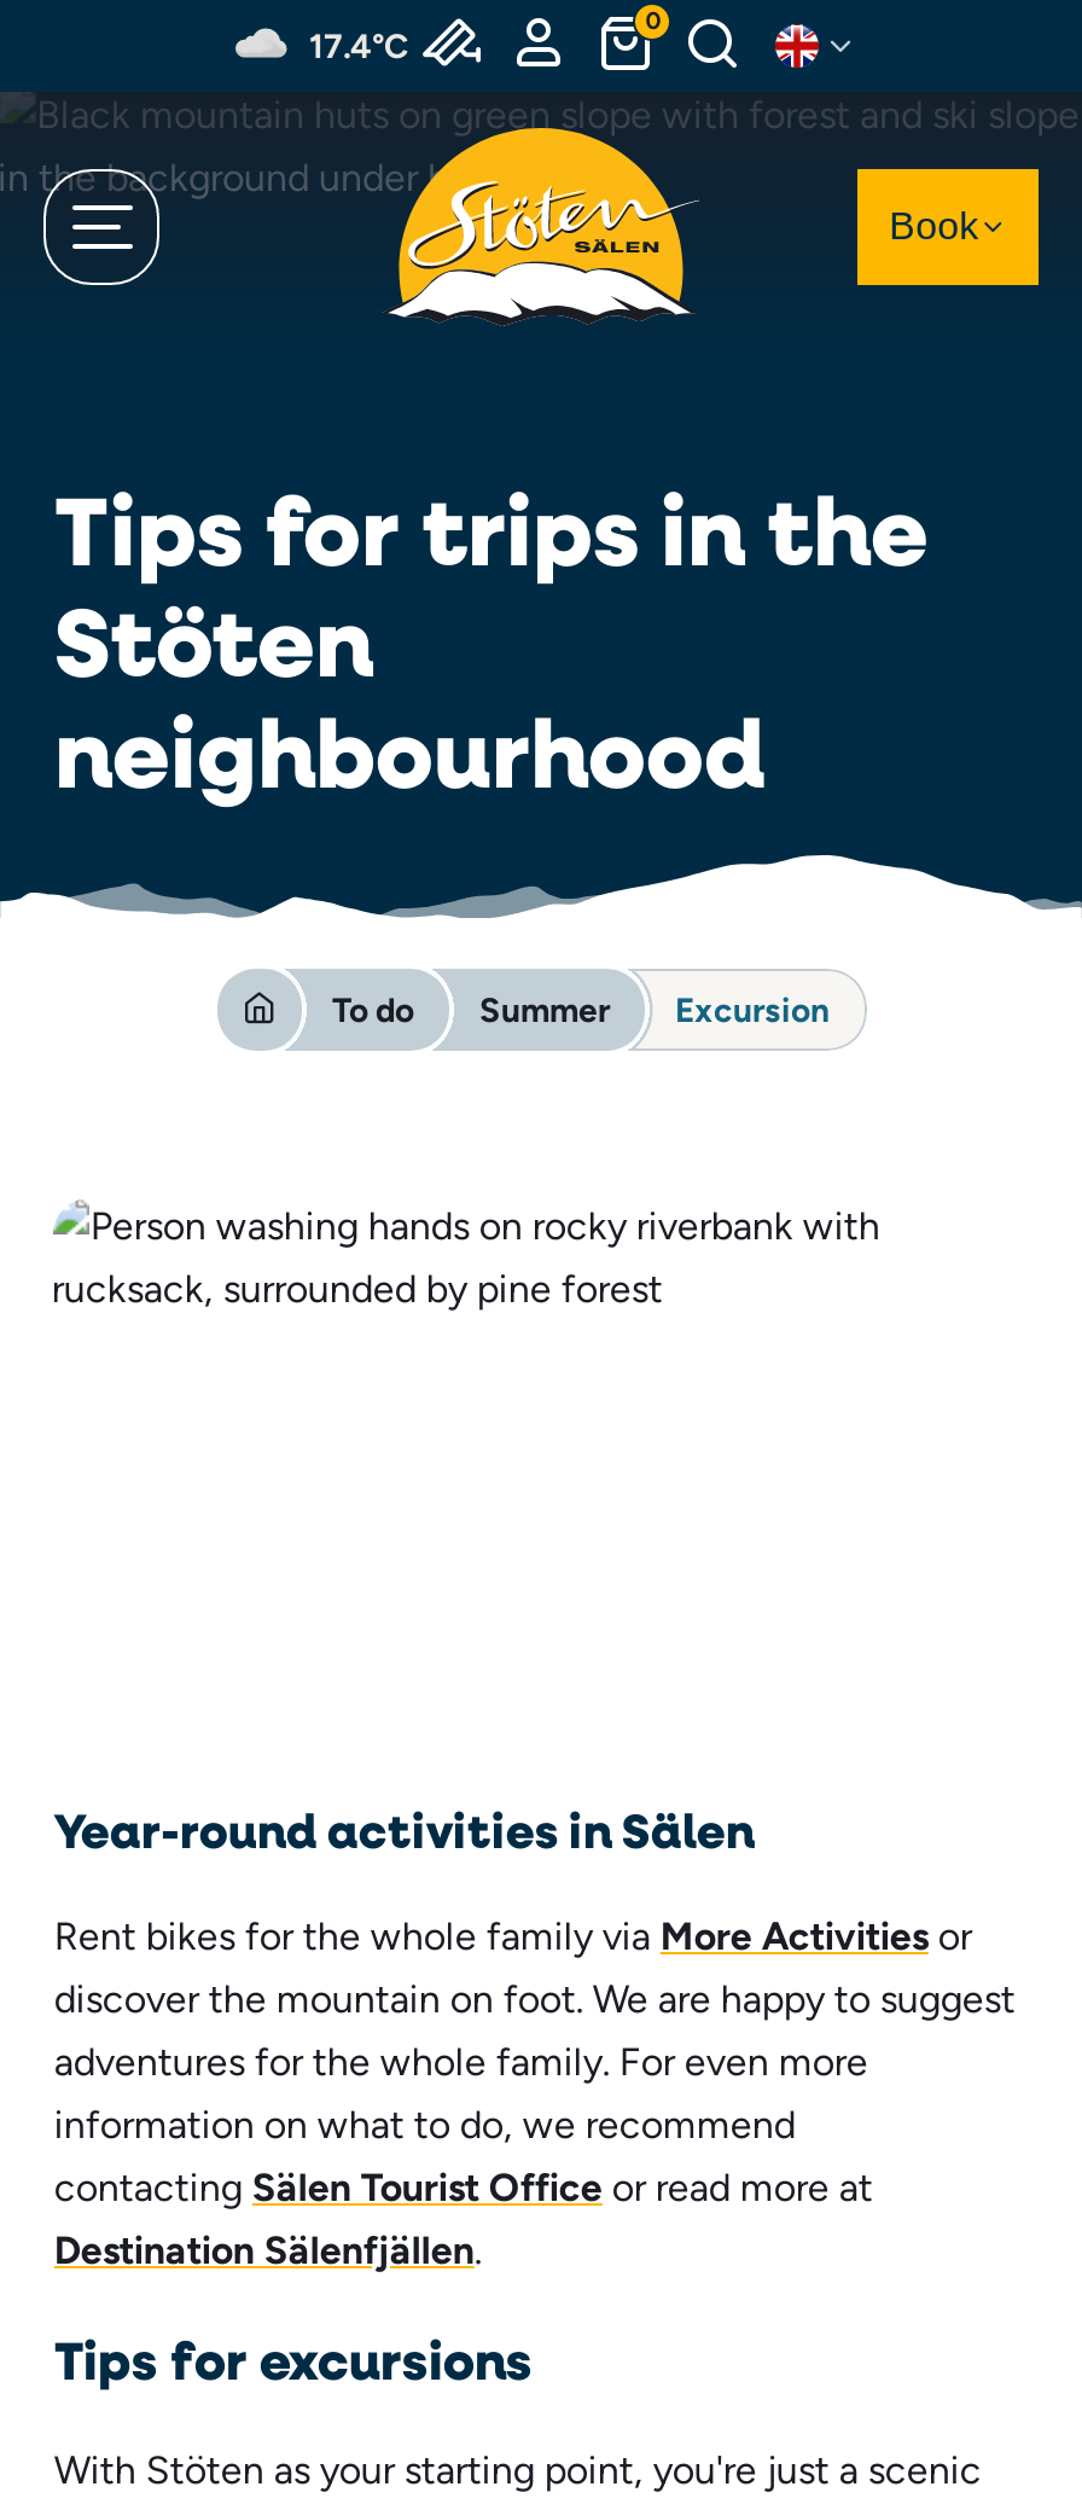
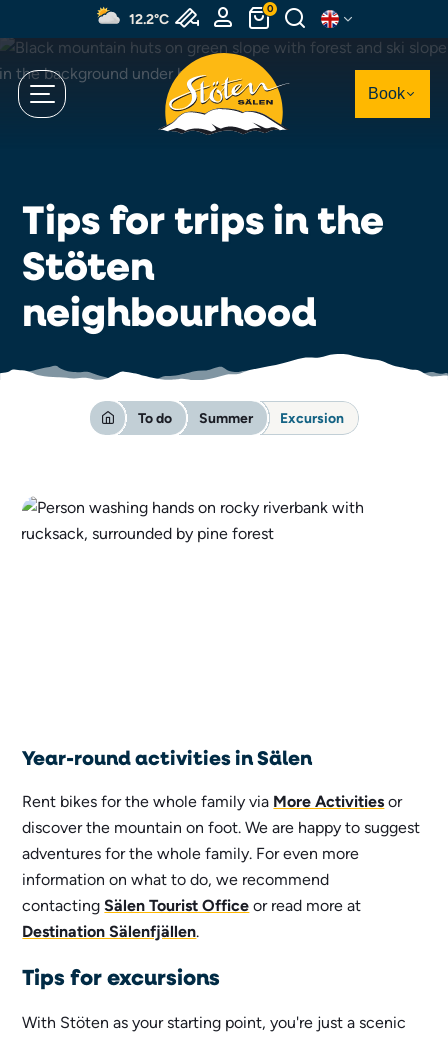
[309,25,408,64] 17.4°C -> [128,10,168,26] 12.2°C

